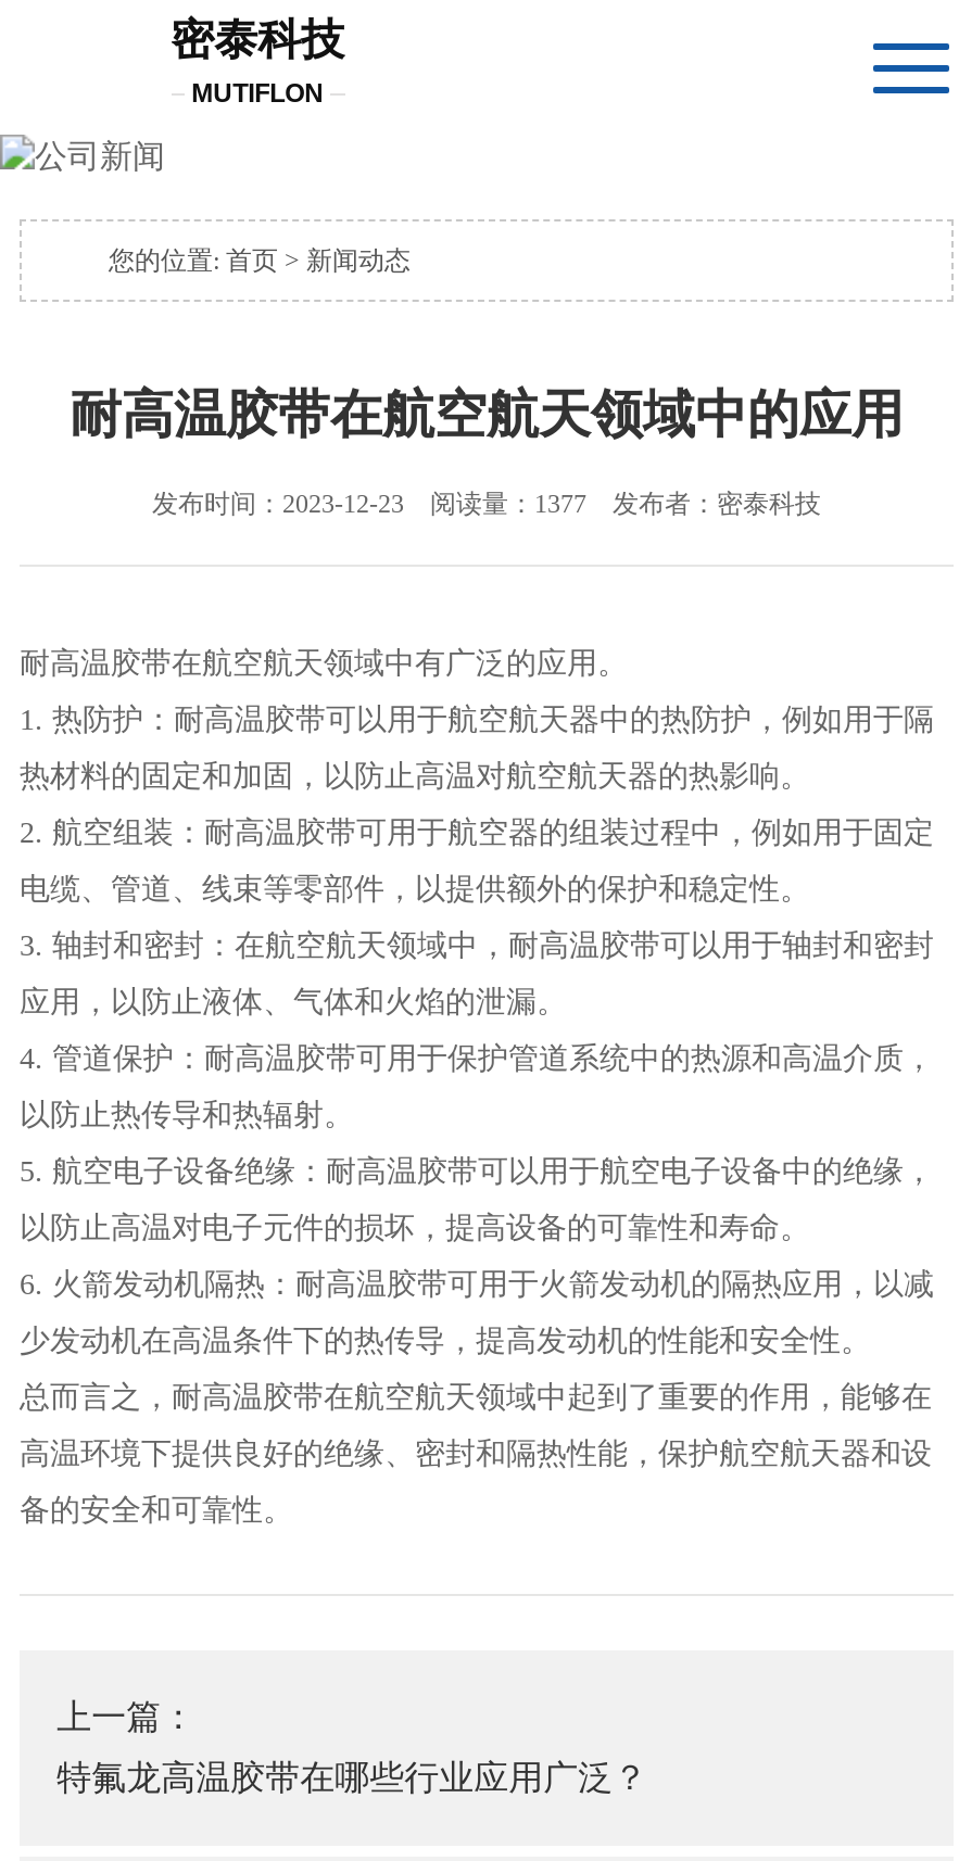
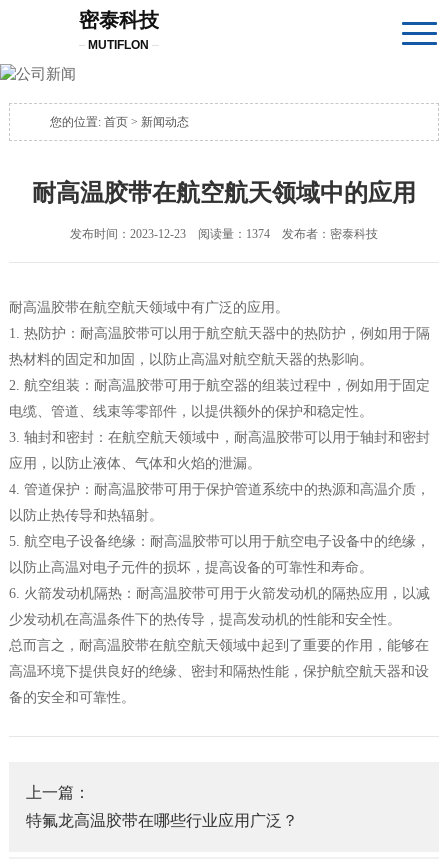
[152,489,821,519] 发布时间：2023-12-23 阅读量：1377 发布者：密泰科技 -> [70,227,378,241] 发布时间：2023-12-23 阅读量：1374 发布者：密泰科技

